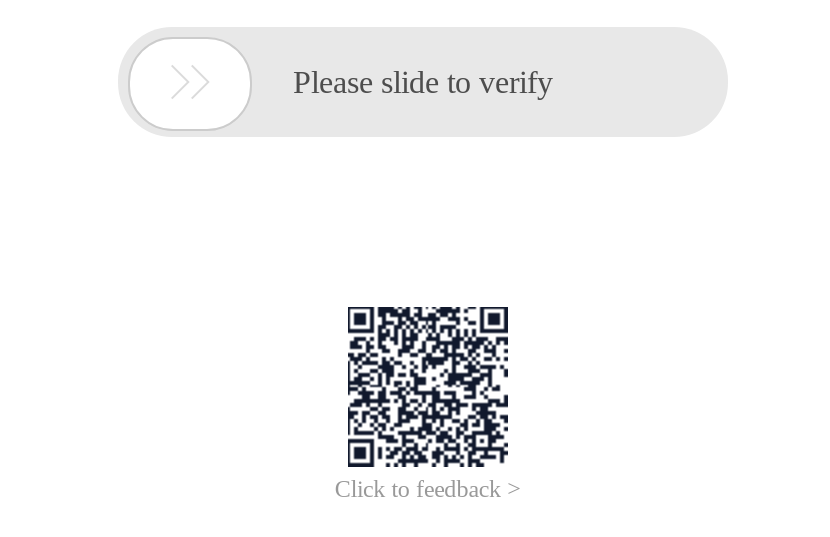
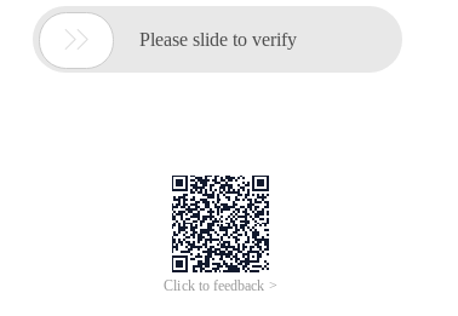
[348,305,510,469] [image] -> [171,174,270,274] [image]

